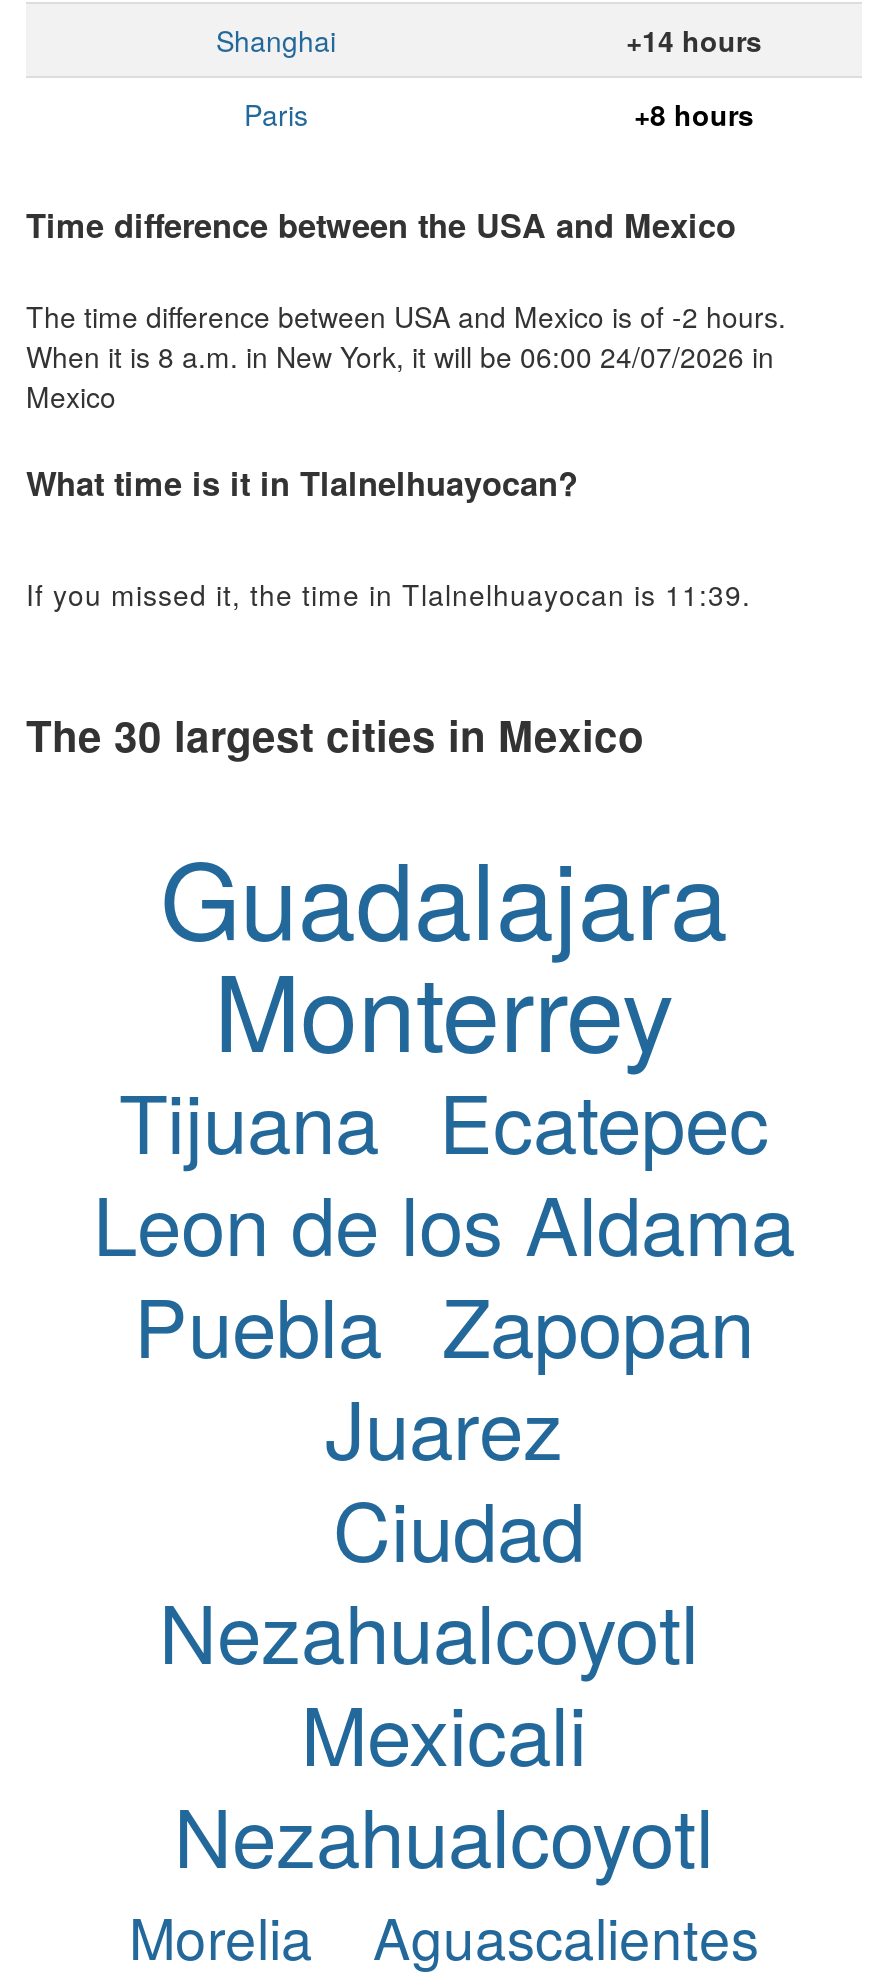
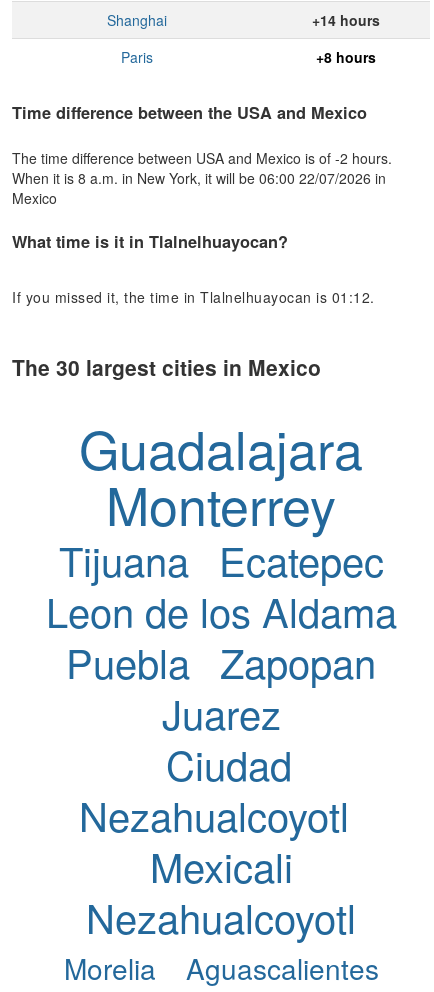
[26,335,774,375] When it is 8 a.m. in New York, it will be 06:00 24/07/2026 in -> [12,168,386,188] When it is 8 a.m. in New York, it will be 06:00 22/07/2026 in
[26,575,751,615] If you missed it, the time in Tlalnelhuayocan is 11:39. -> [12,287,374,307] If you missed it, the time in Tlalnelhuayocan is 01:12.

